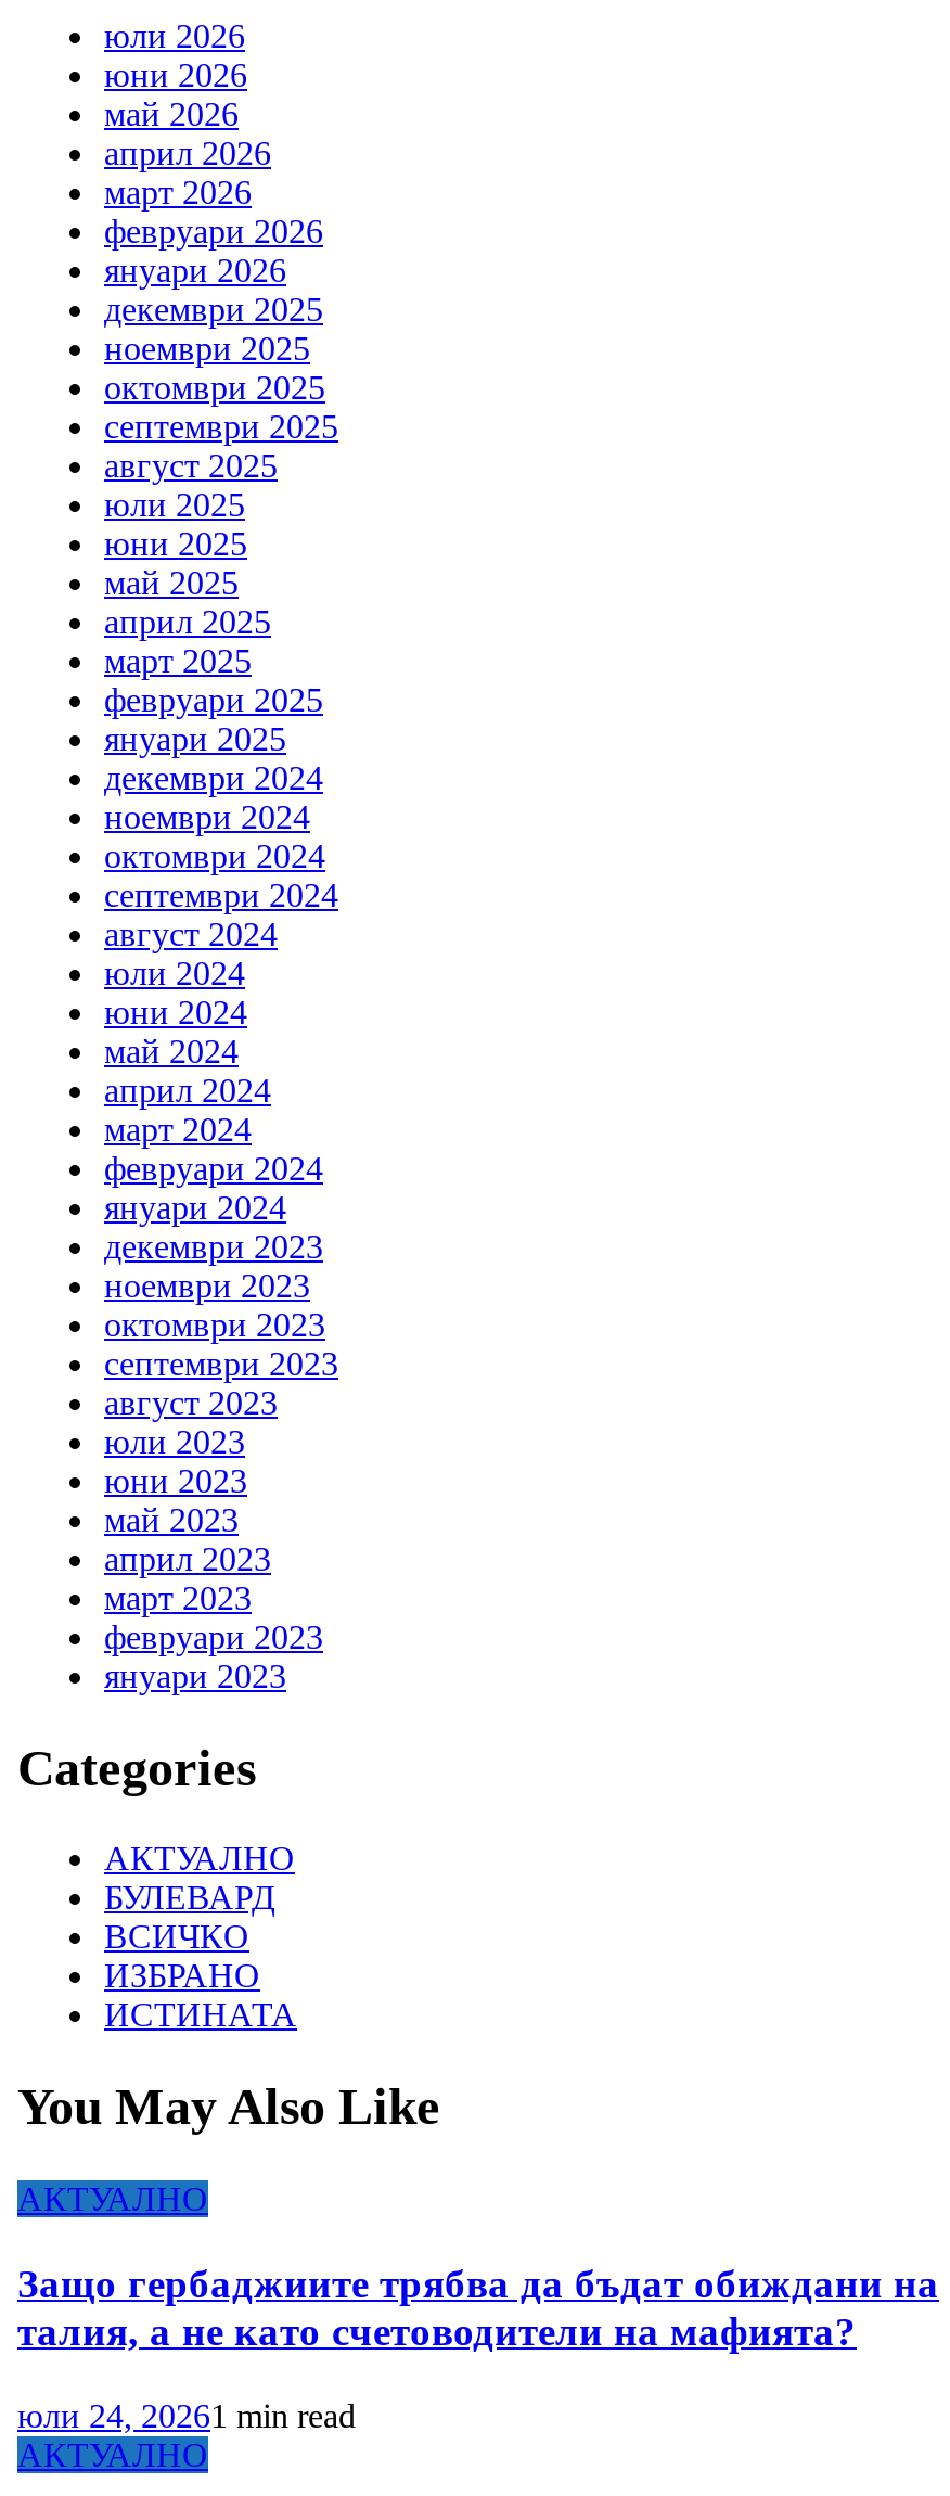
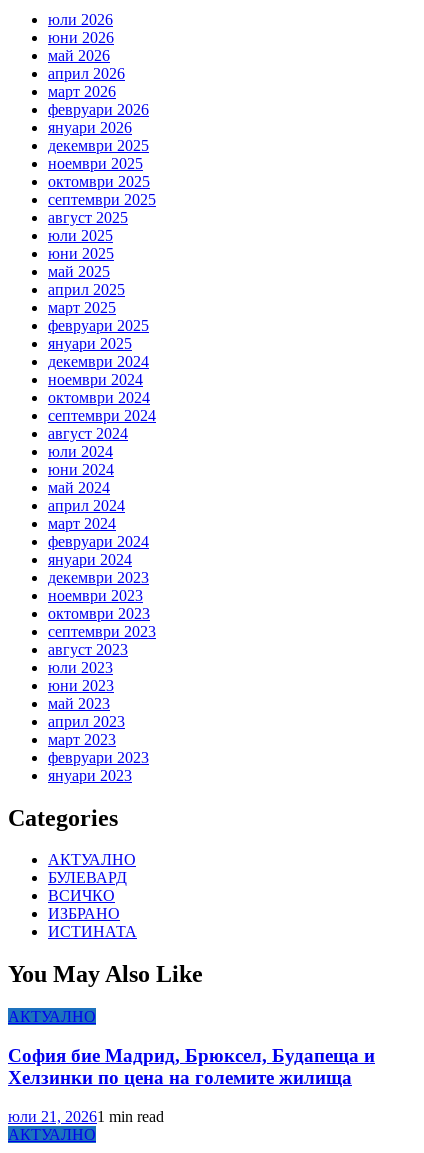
[17,2260,939,2354] Защо гербаджиите трябва да бъдат обиждани на | талия, а не като счетоводители на мафията? -> [8,1045,375,1088] София бие Мадрид, Брюксел, Будапеща и | Хелзинки по цена на големите жилища
[17,2397,356,2434] юли 24, 20261 min read -> [8,1108,164,1125] юли 21, 20261 min read

